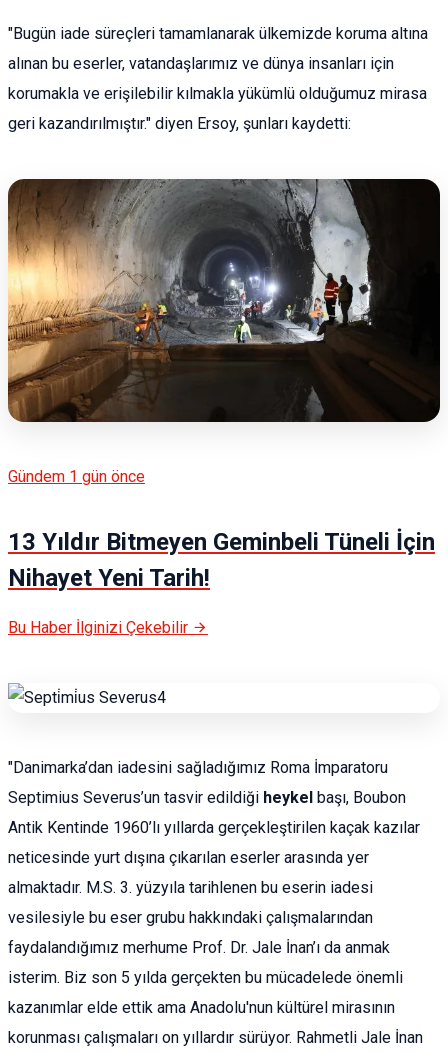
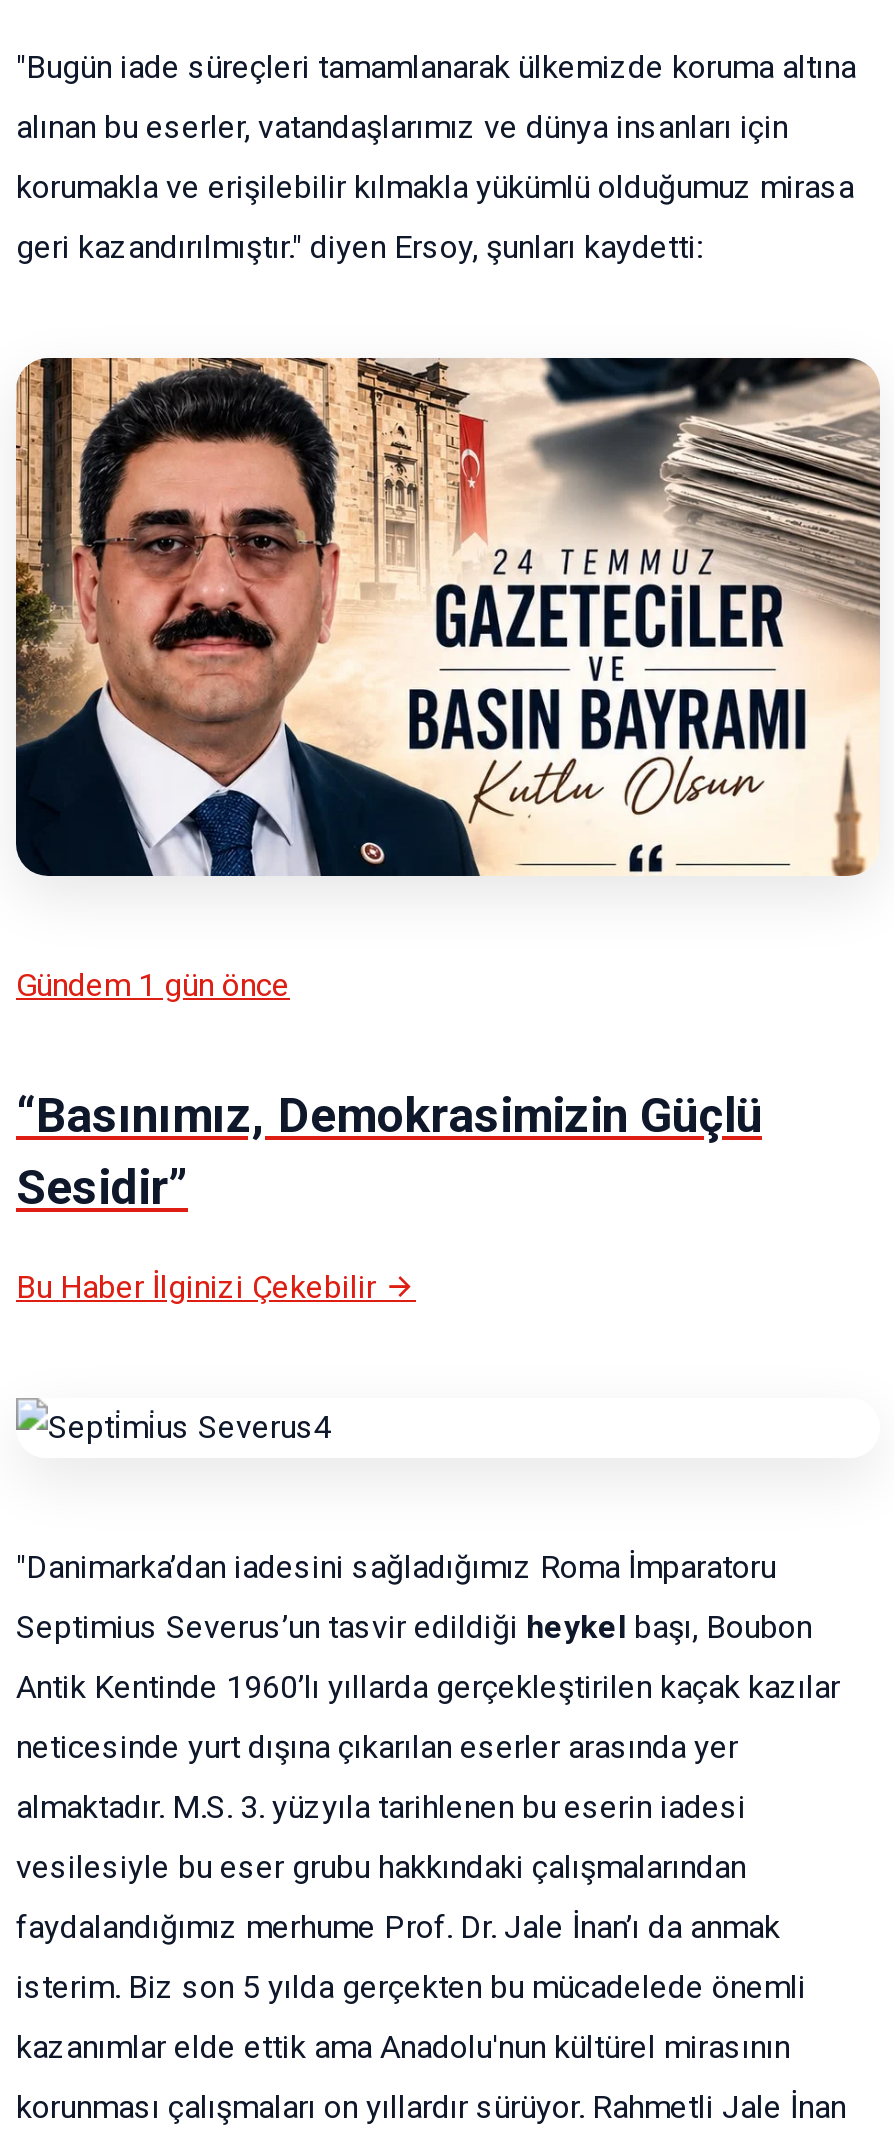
[7,178,441,423] [image] -> [14,356,882,878] [image]
[8,528,435,592] 13 Yıldır Bitmeyen Geminbeli Tüneli İçin | Nihayet Yeni Tarih! -> [16,1088,762,1216] “Basınımız, Demokrasimizin Güçlü | Sesidir”

